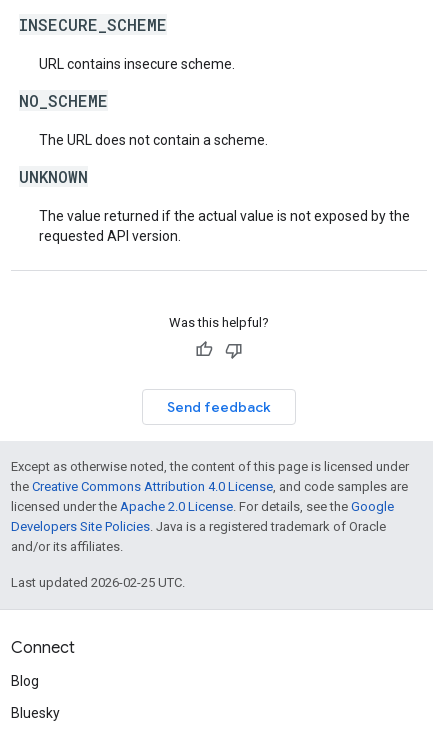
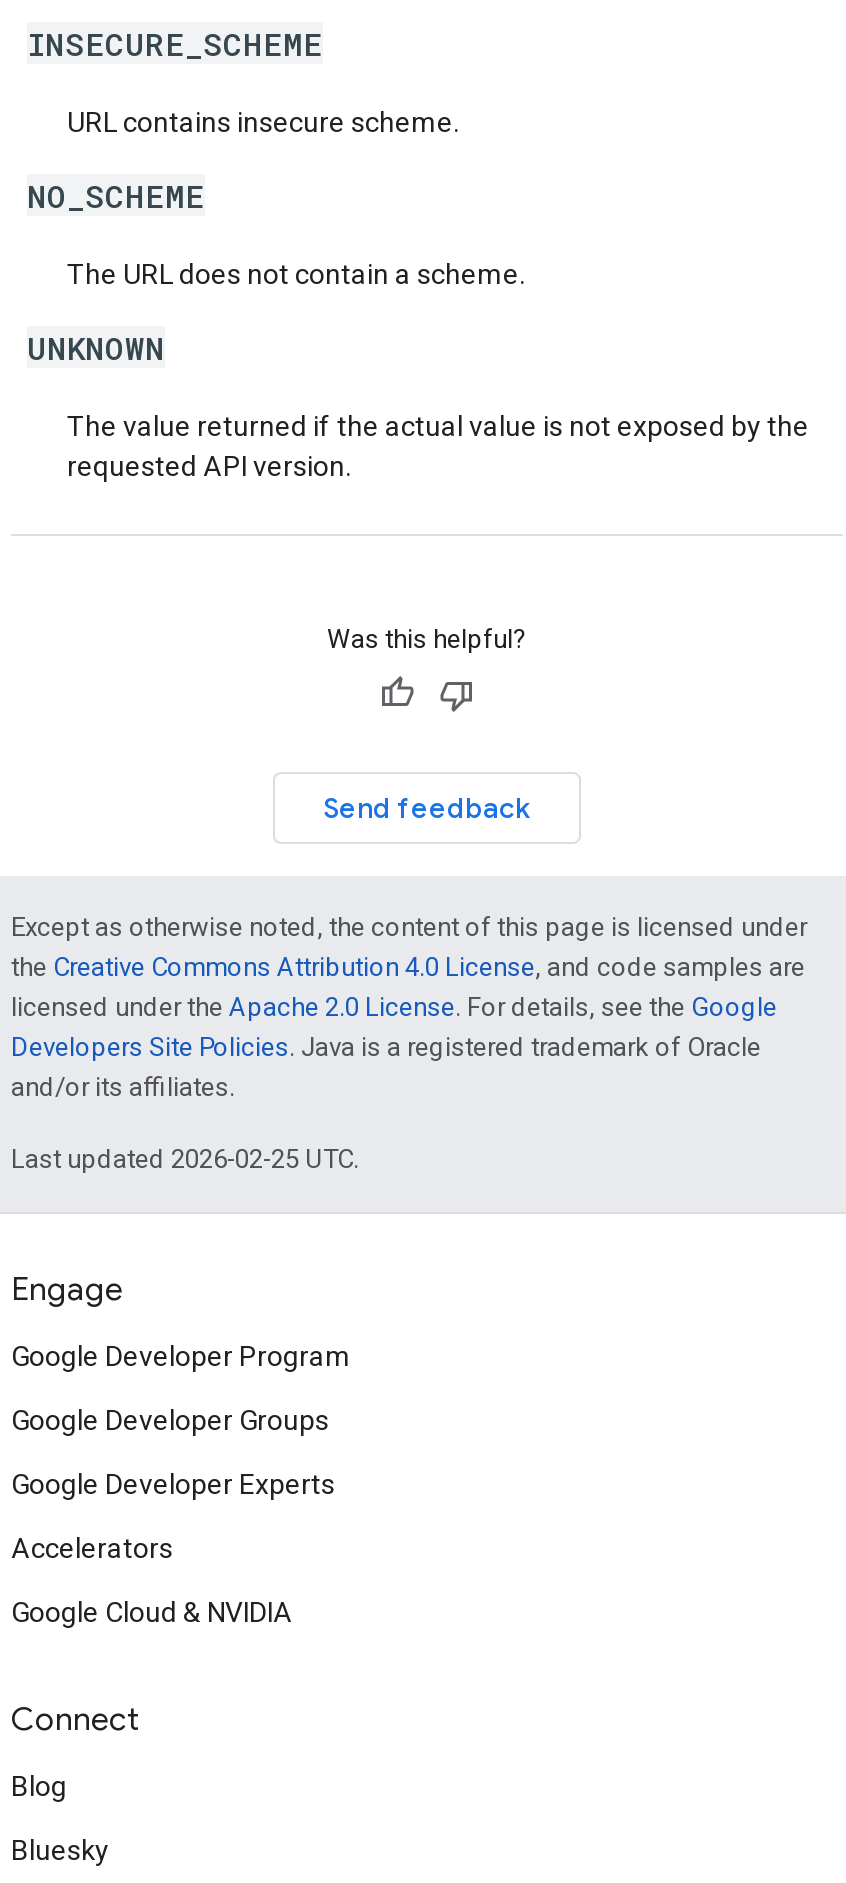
none -> [11,1270,351,1628] Engage | Google Developer Program | Google Developer Groups | Google Developer Experts | Accelerators | Google Cloud & NVIDIA

